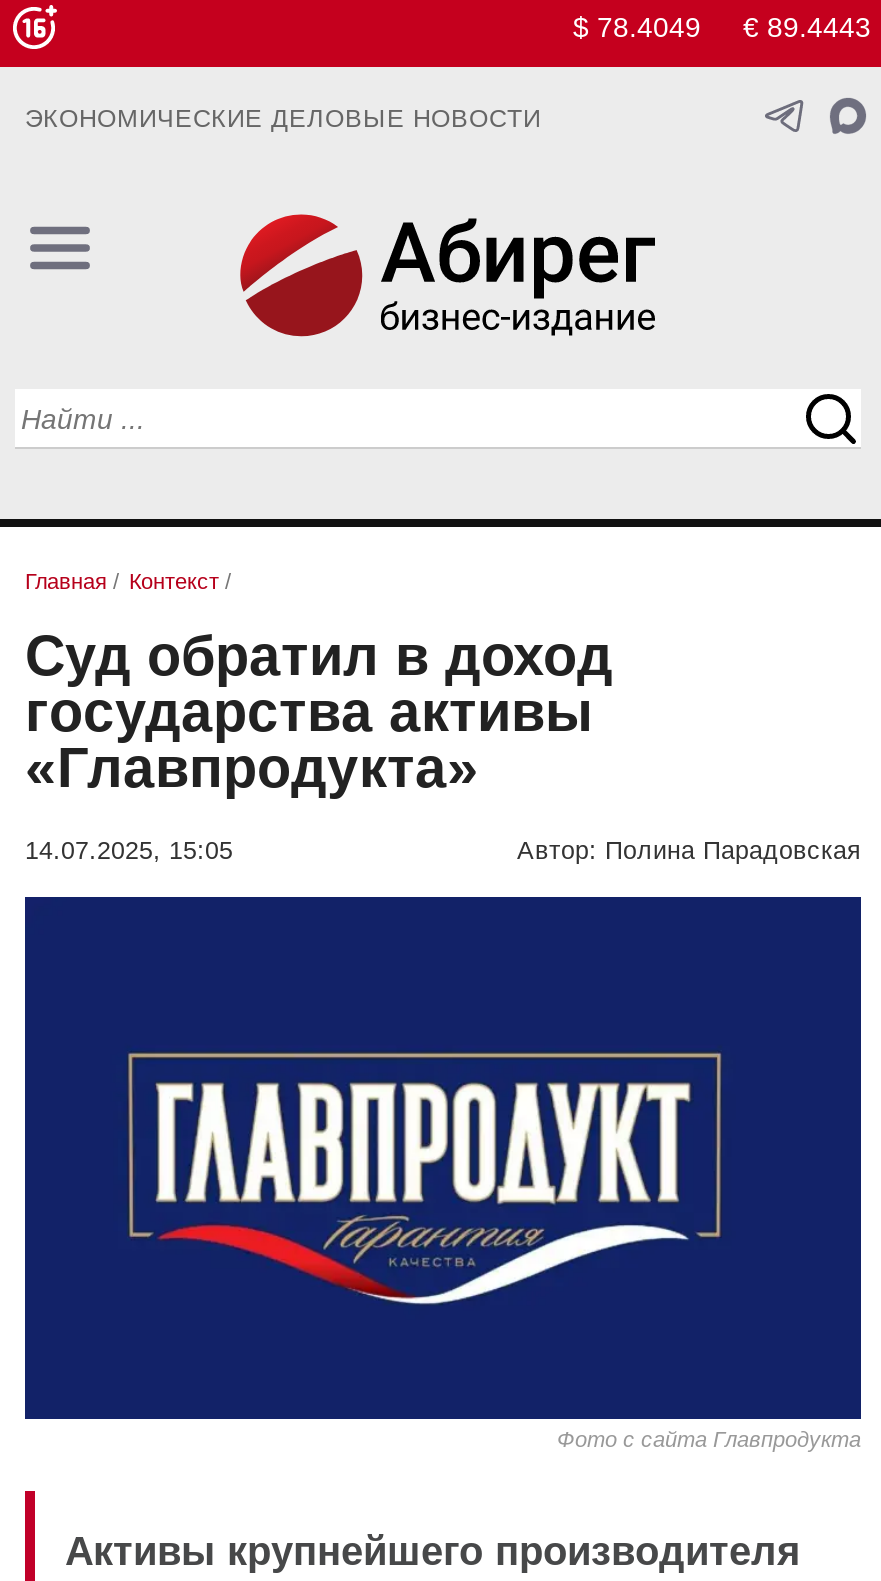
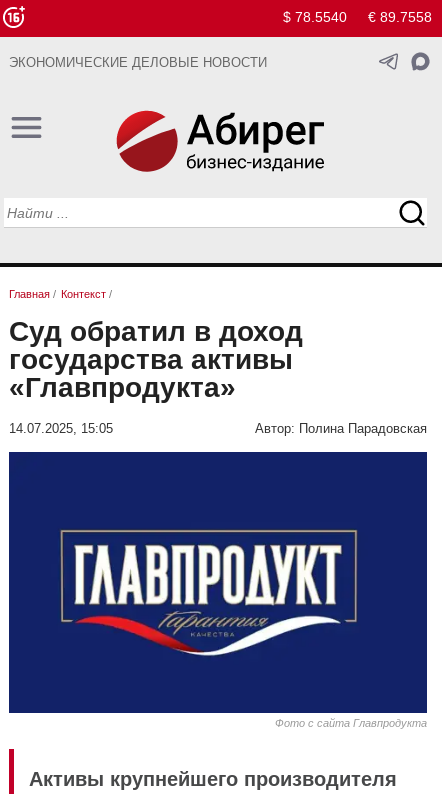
[573,11,701,43] $ 78.4049 -> [283,9,347,25] $ 78.5540
[743,11,871,43] € 89.4443 -> [368,9,432,25] € 89.7558

